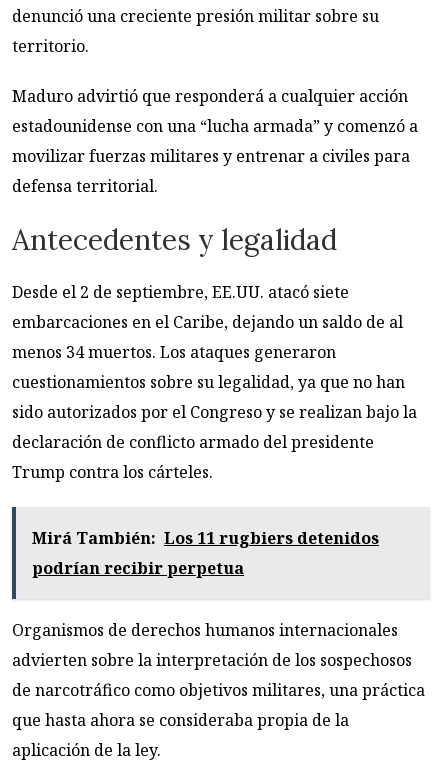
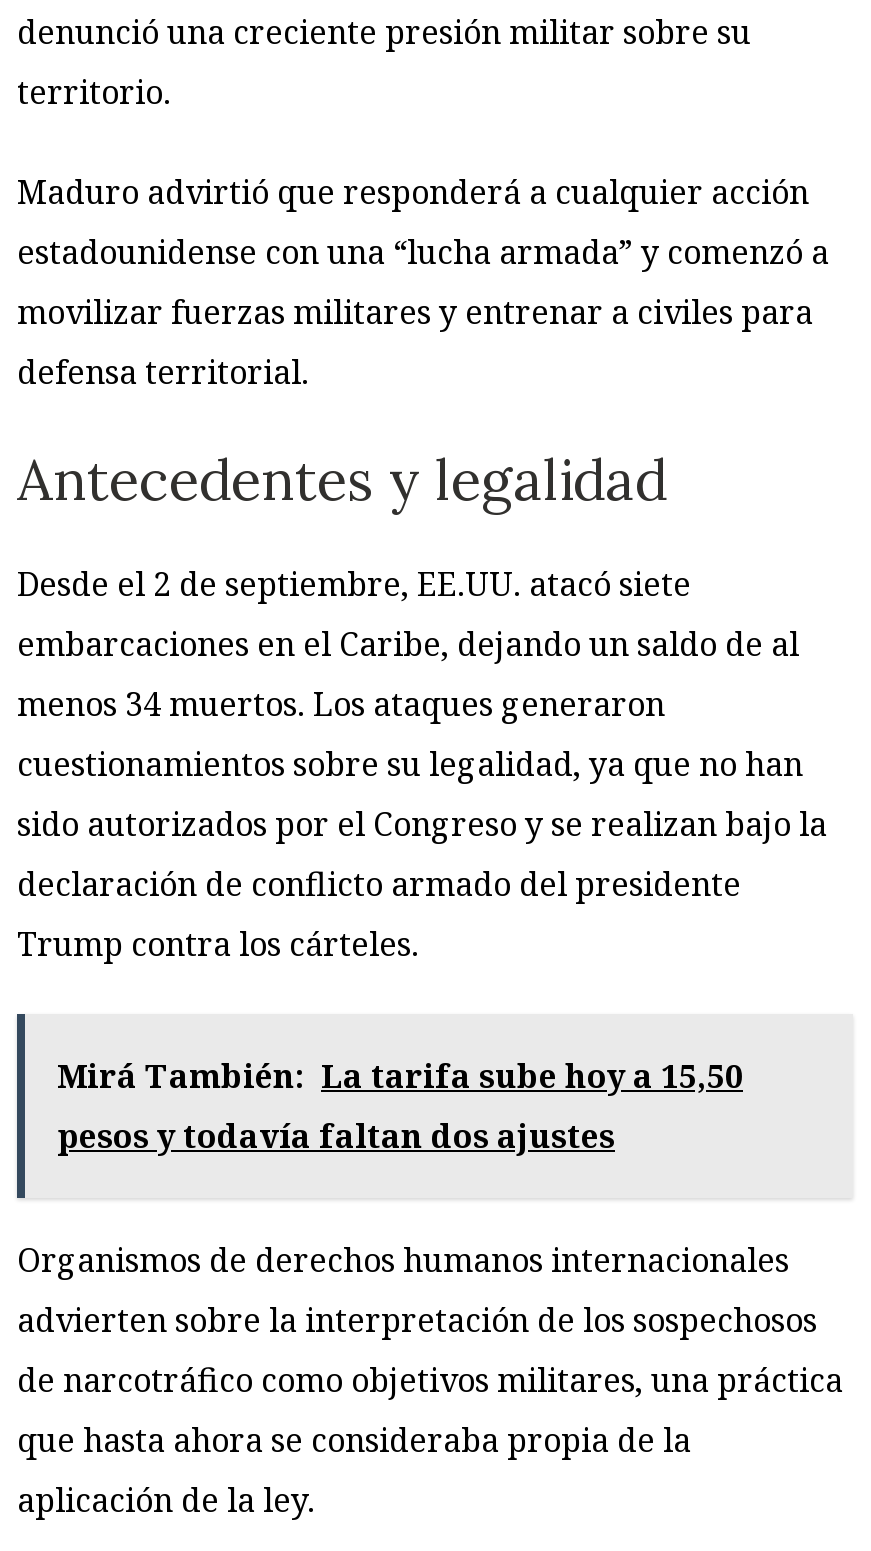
[32,527,379,579] Mirá También: Los 11 rugbiers detenidos | podrían recibir perpetua -> [57,1055,743,1159] Mirá También: La tarifa sube hoy a 15,50 | pesos y todavía faltan dos ajustes

